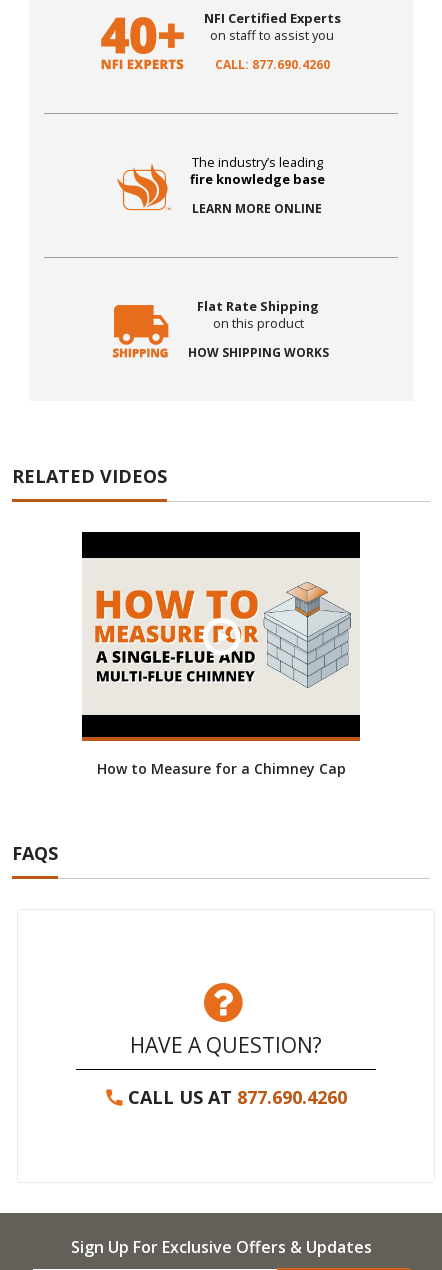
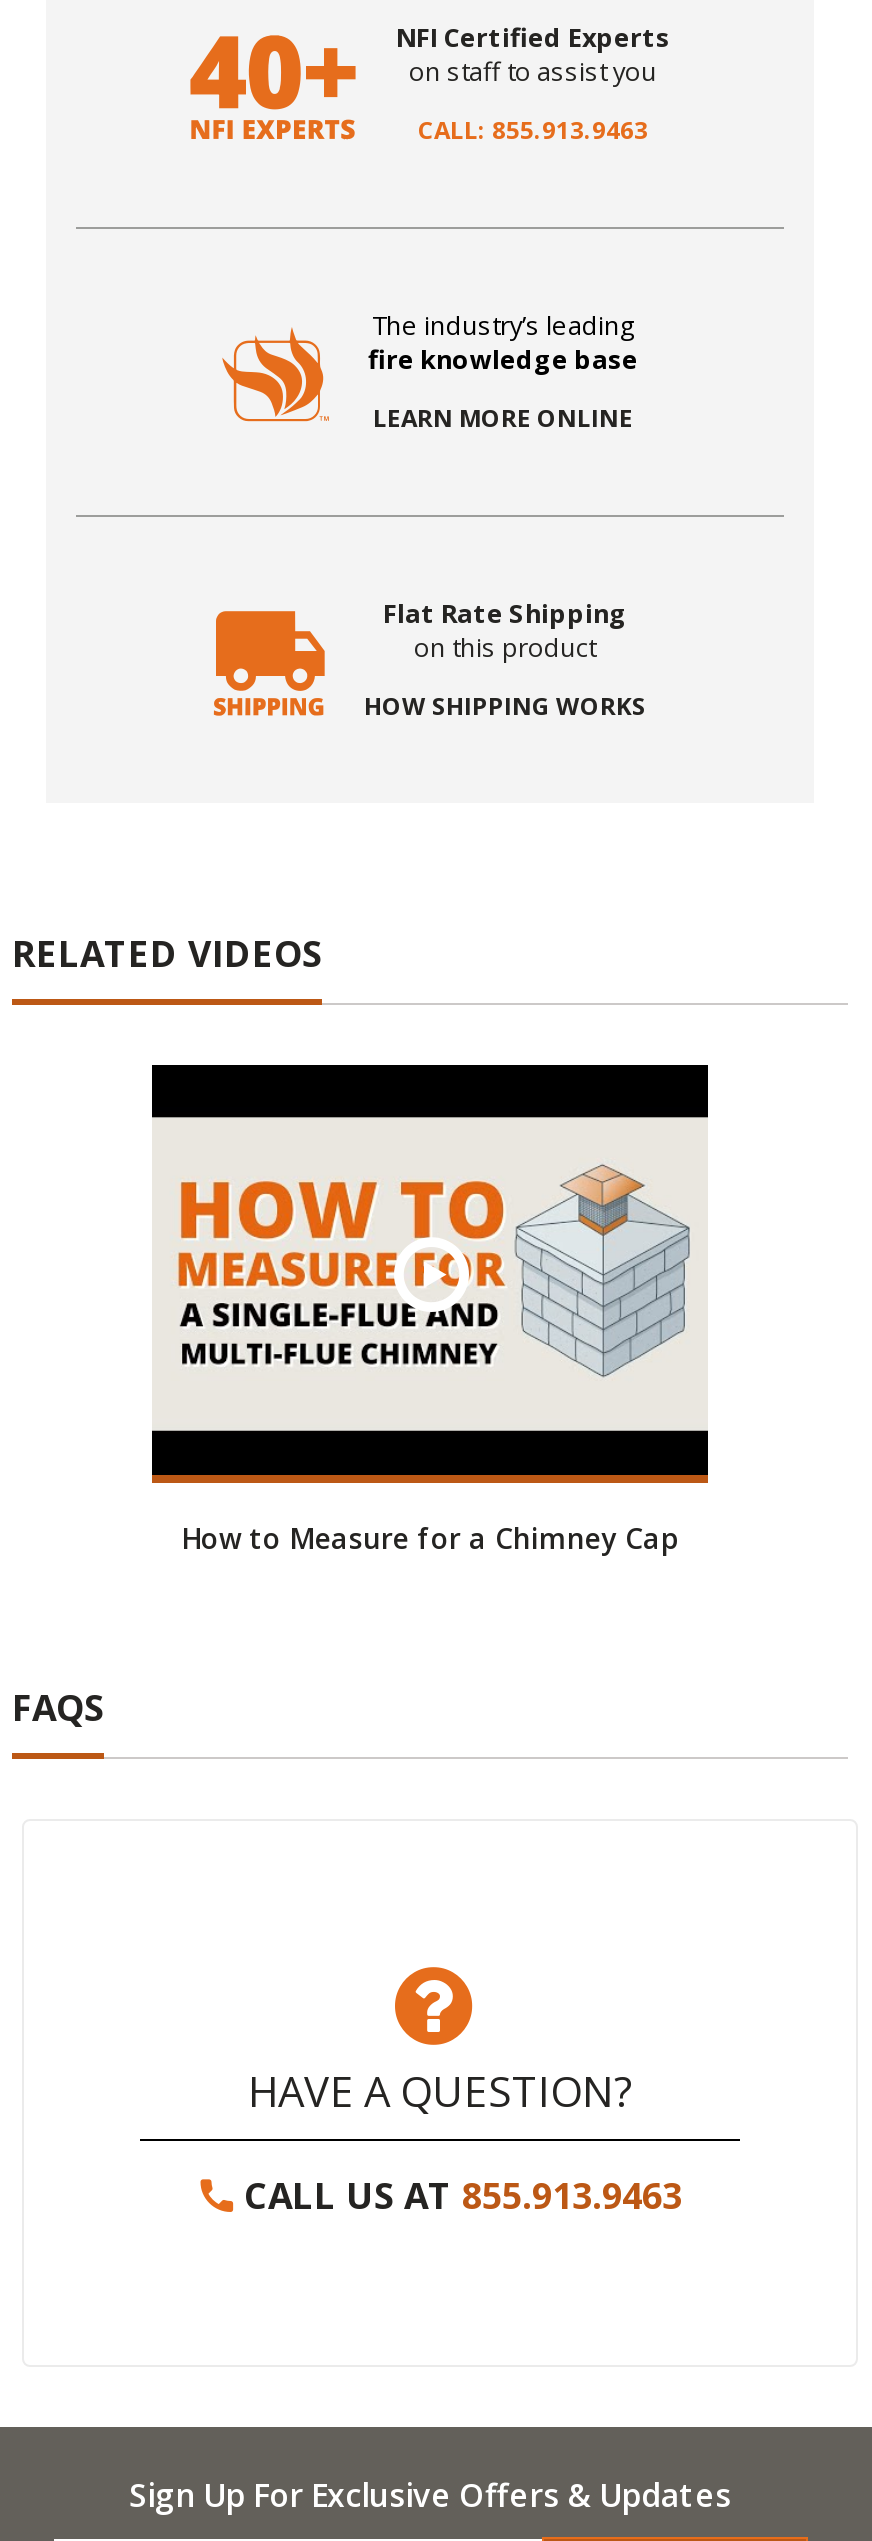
[215,56,330,73] CALL: 877.690.4260 -> [418,114,648,148] CALL: 855.913.9463
[128,1085,347,1109] CALL US AT 877.690.4260 -> [244,2171,682,2219] CALL US AT 855.913.9463

